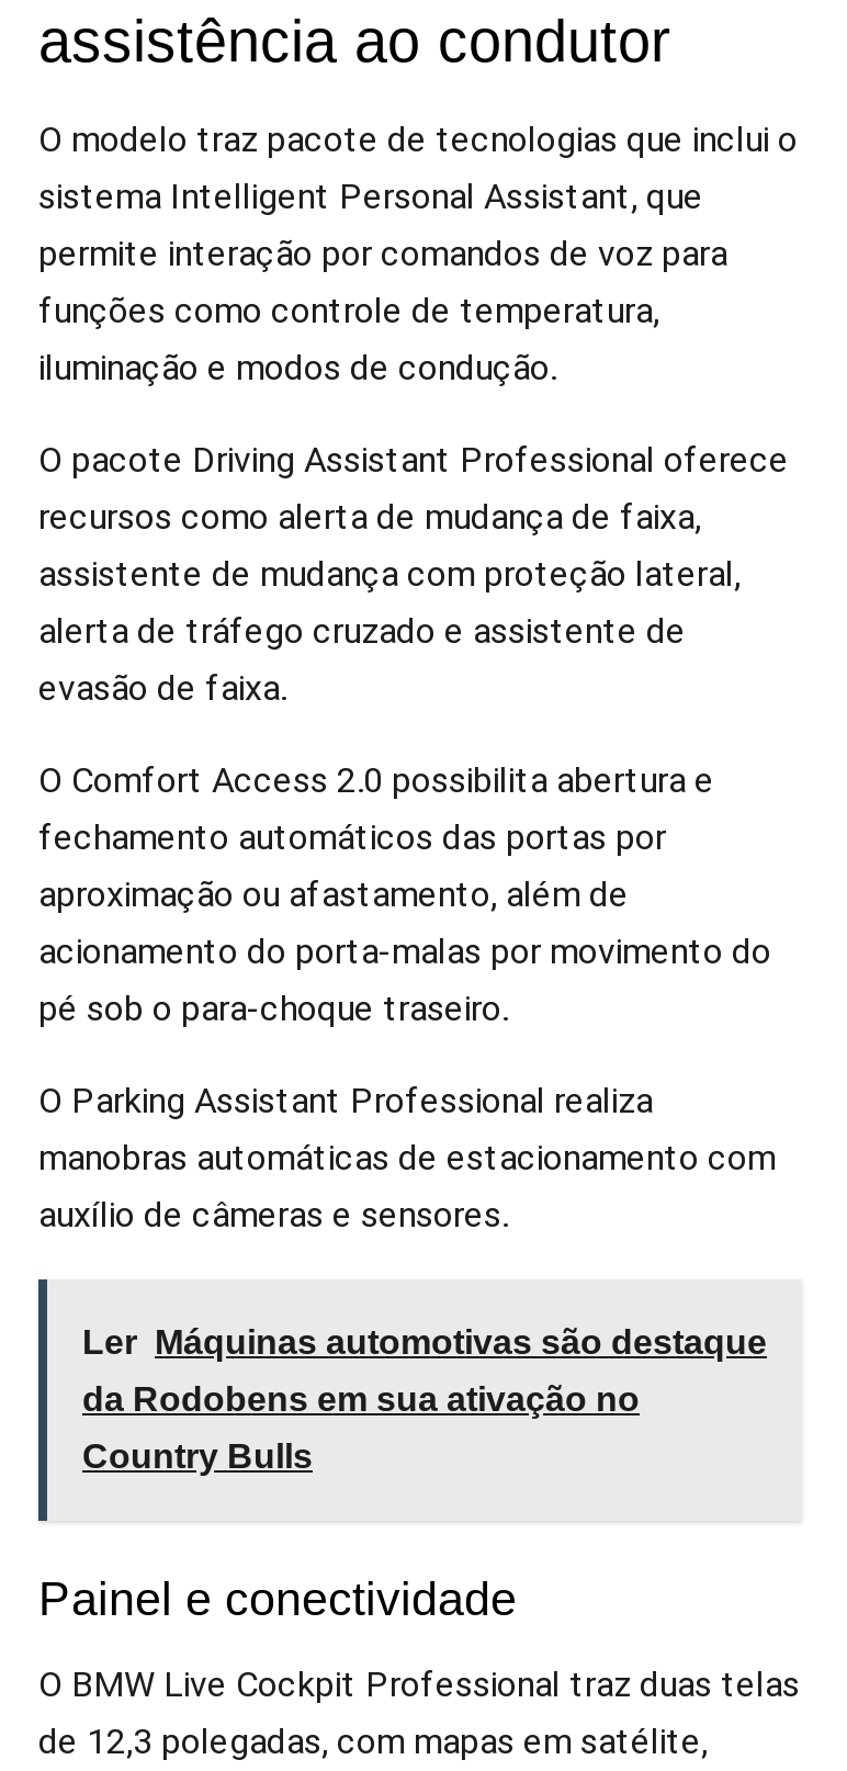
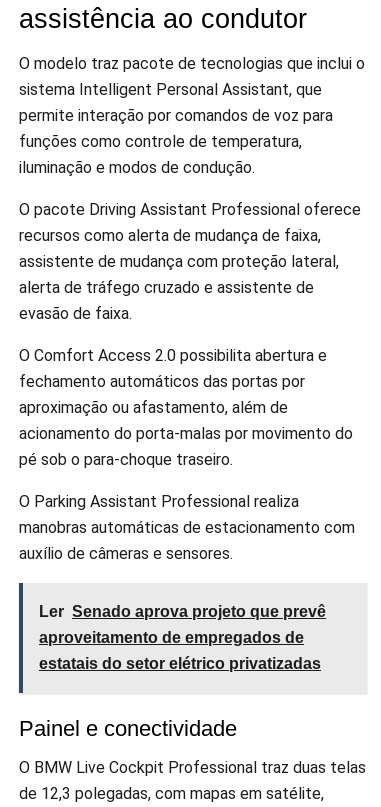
[82,1323,767,1360] Ler Máquinas automotivas são destaque -> [39,603,326,620] Ler Senado aprova projeto que prevê
[82,1380,640,1417] da Rodobens em sua ativação no -> [39,629,304,646] aproveitamento de empregados de
[82,1437,313,1474] Country Bulls -> [39,655,321,672] estatais do setor elétrico privatizadas

